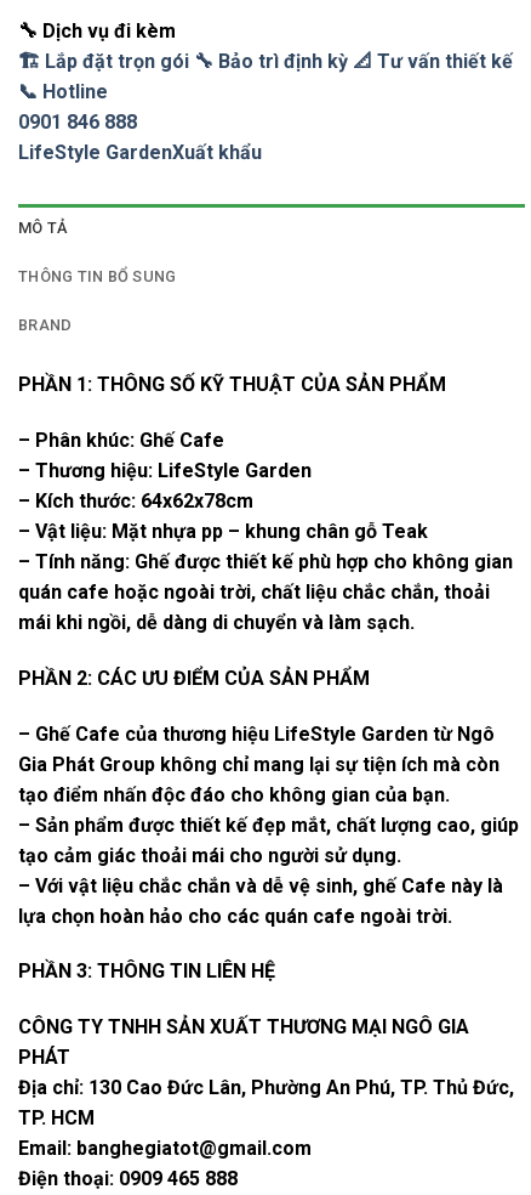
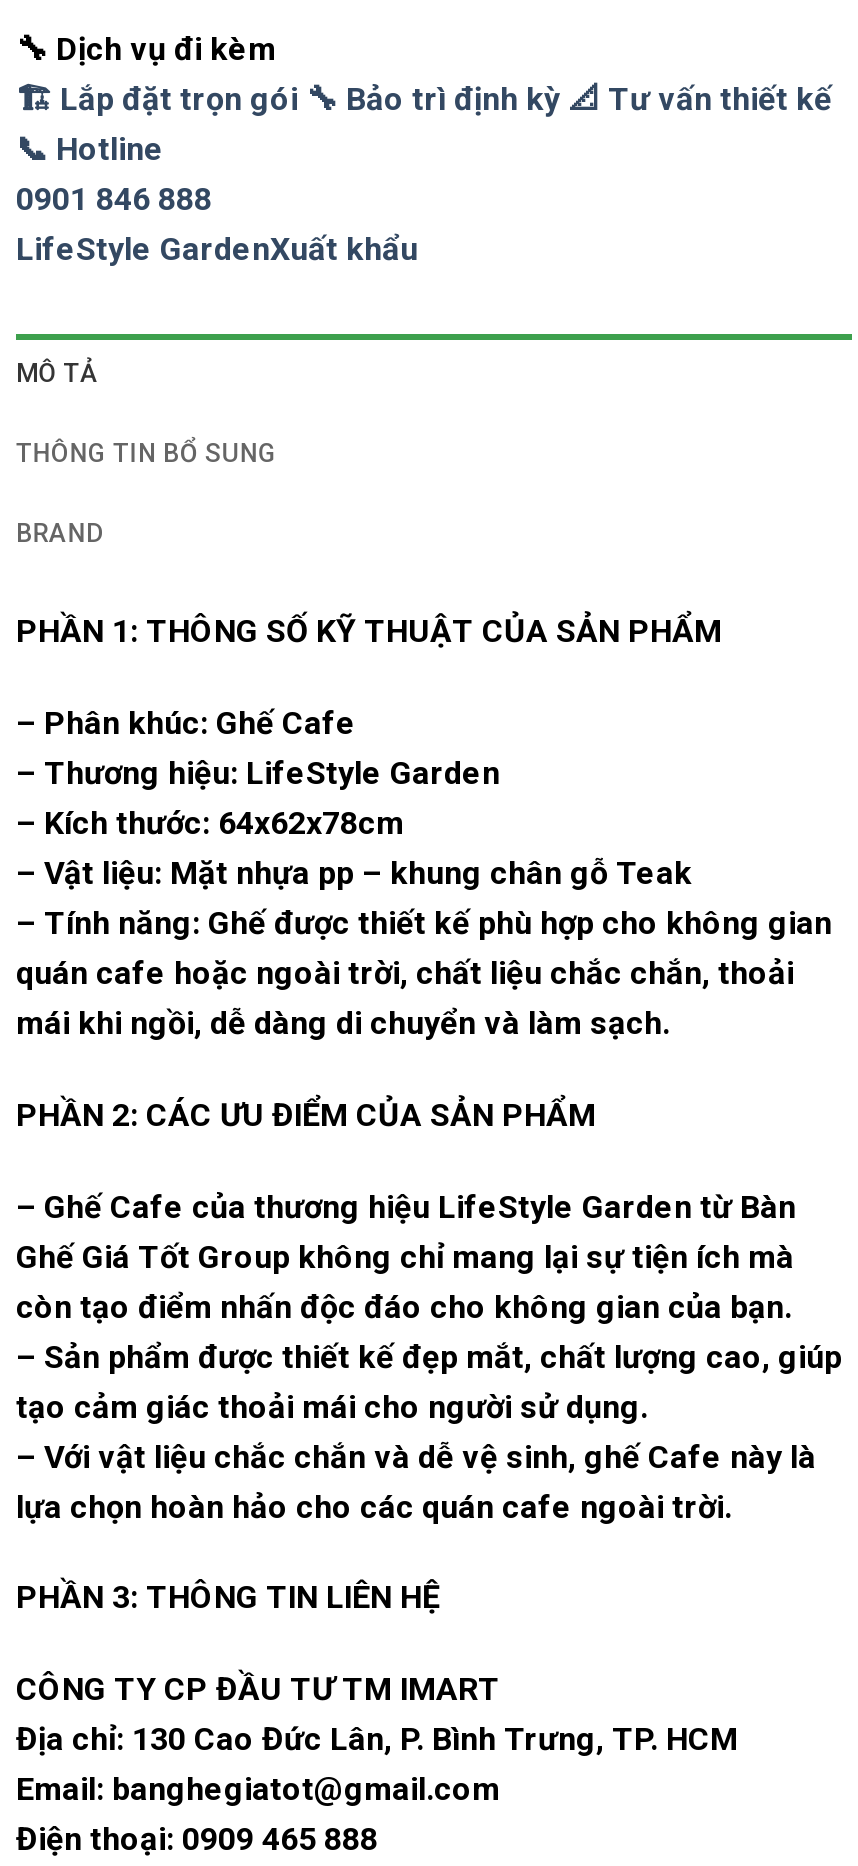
[18,722,499,806] – Ghế Cafe của thương hiệu LifeStyle Garden từ Ngô | Gia Phát Group không chỉ mang lại sự tiện ích mà còn | tạo điểm nhấn độc đáo cho không gian của bạn. -> [16,1187,796,1325] – Ghế Cafe của thương hiệu LifeStyle Garden từ Bàn | Ghế Giá Tốt Group không chỉ mang lại sự tiện ích mà | còn tạo điểm nhấn độc đáo cho không gian của bạn.
[18,1015,514,1130] CÔNG TY TNHH SẢN XUẤT THƯƠNG MẠI NGÔ GIA | PHÁT | Địa chỉ: 130 Cao Đức Lân, Phường An Phú, TP. Thủ Đức, | TP. HCM -> [16,1670,738,1758] CÔNG TY CP ĐẦU TƯ TM IMART | Địa chỉ: 130 Cao Đức Lân, P. Bình Trưng, TP. HCM

